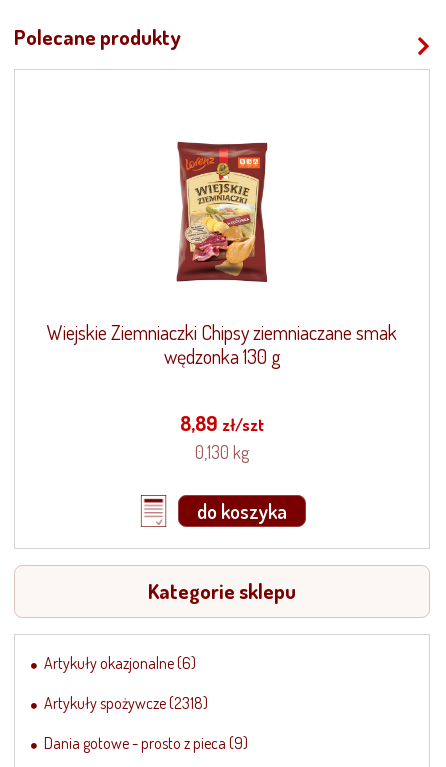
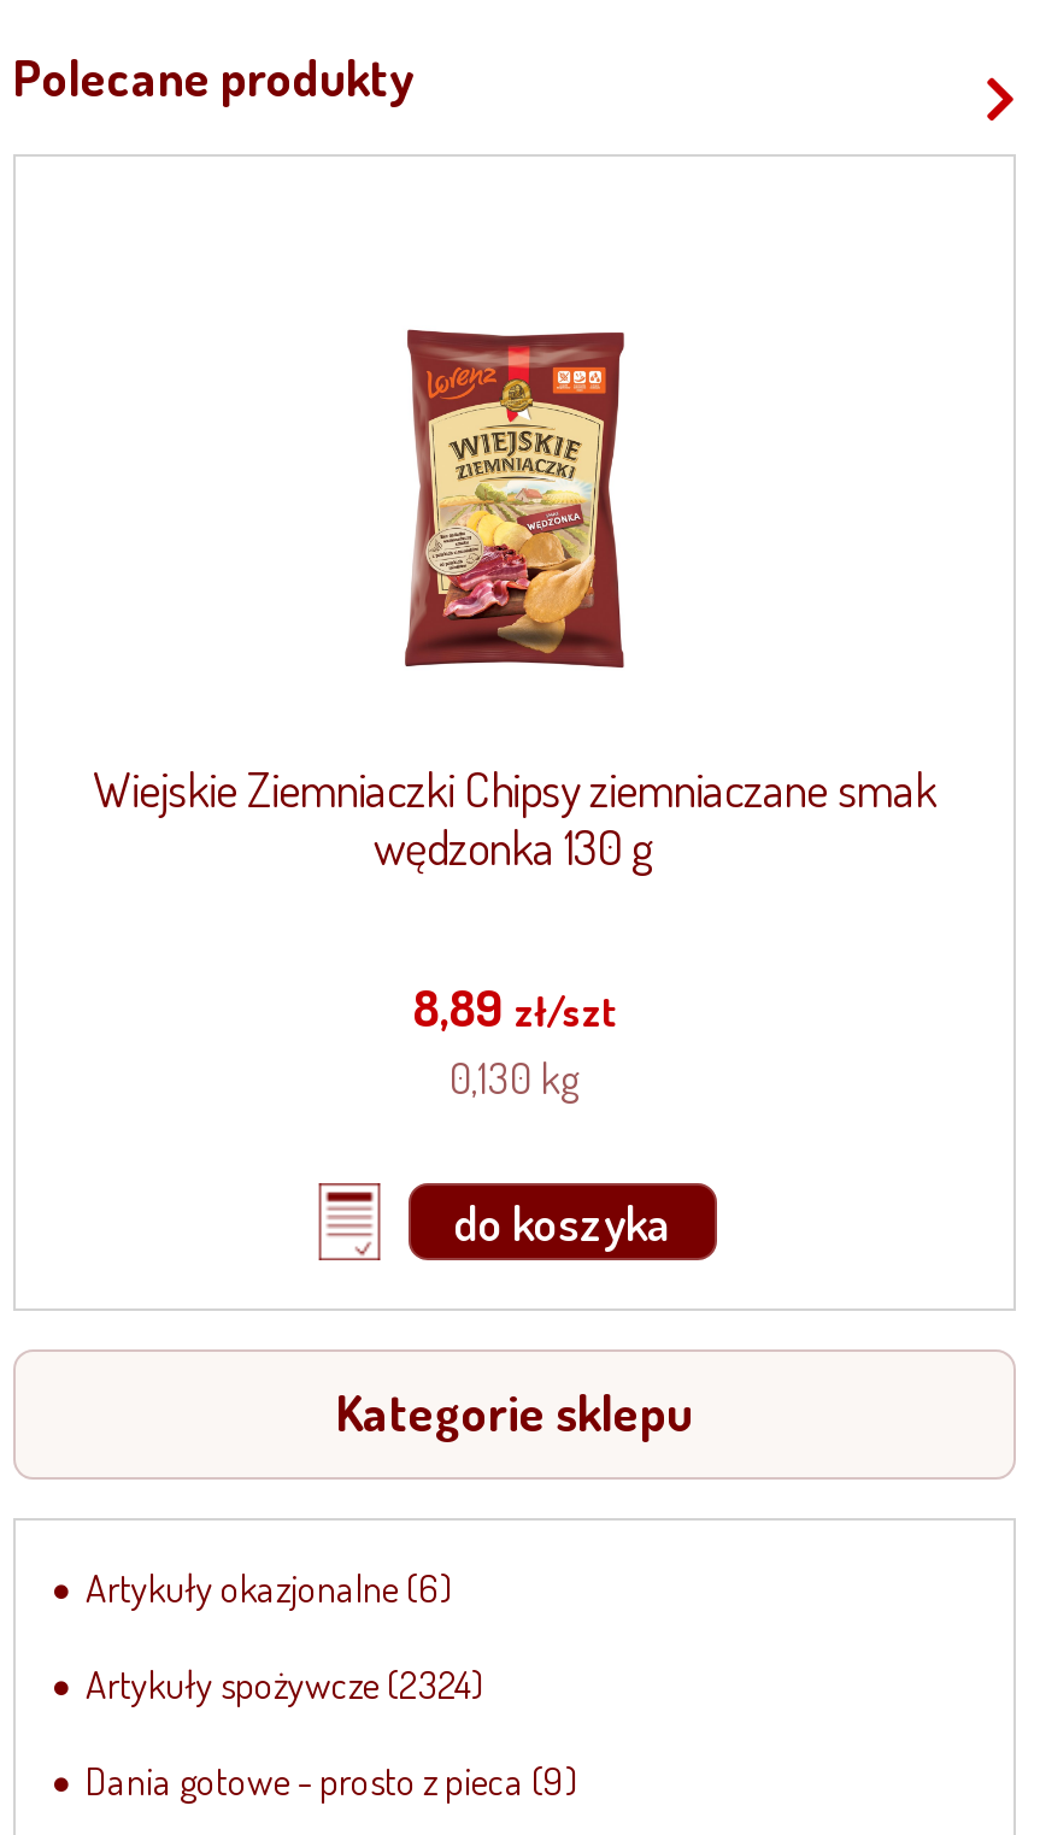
[44,693,208,713] Artykuły spożywcze (2318) -> [86,1660,483,1708] Artykuły spożywcze (2324)

